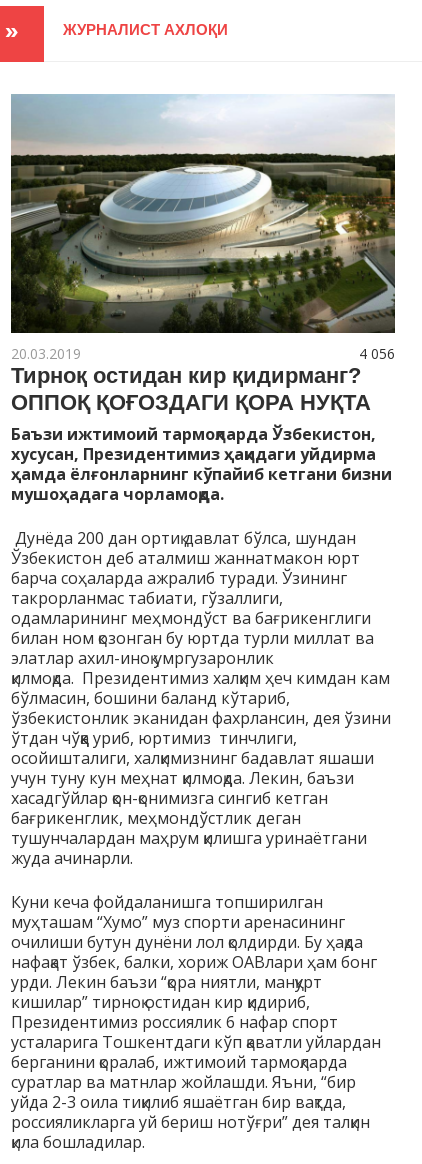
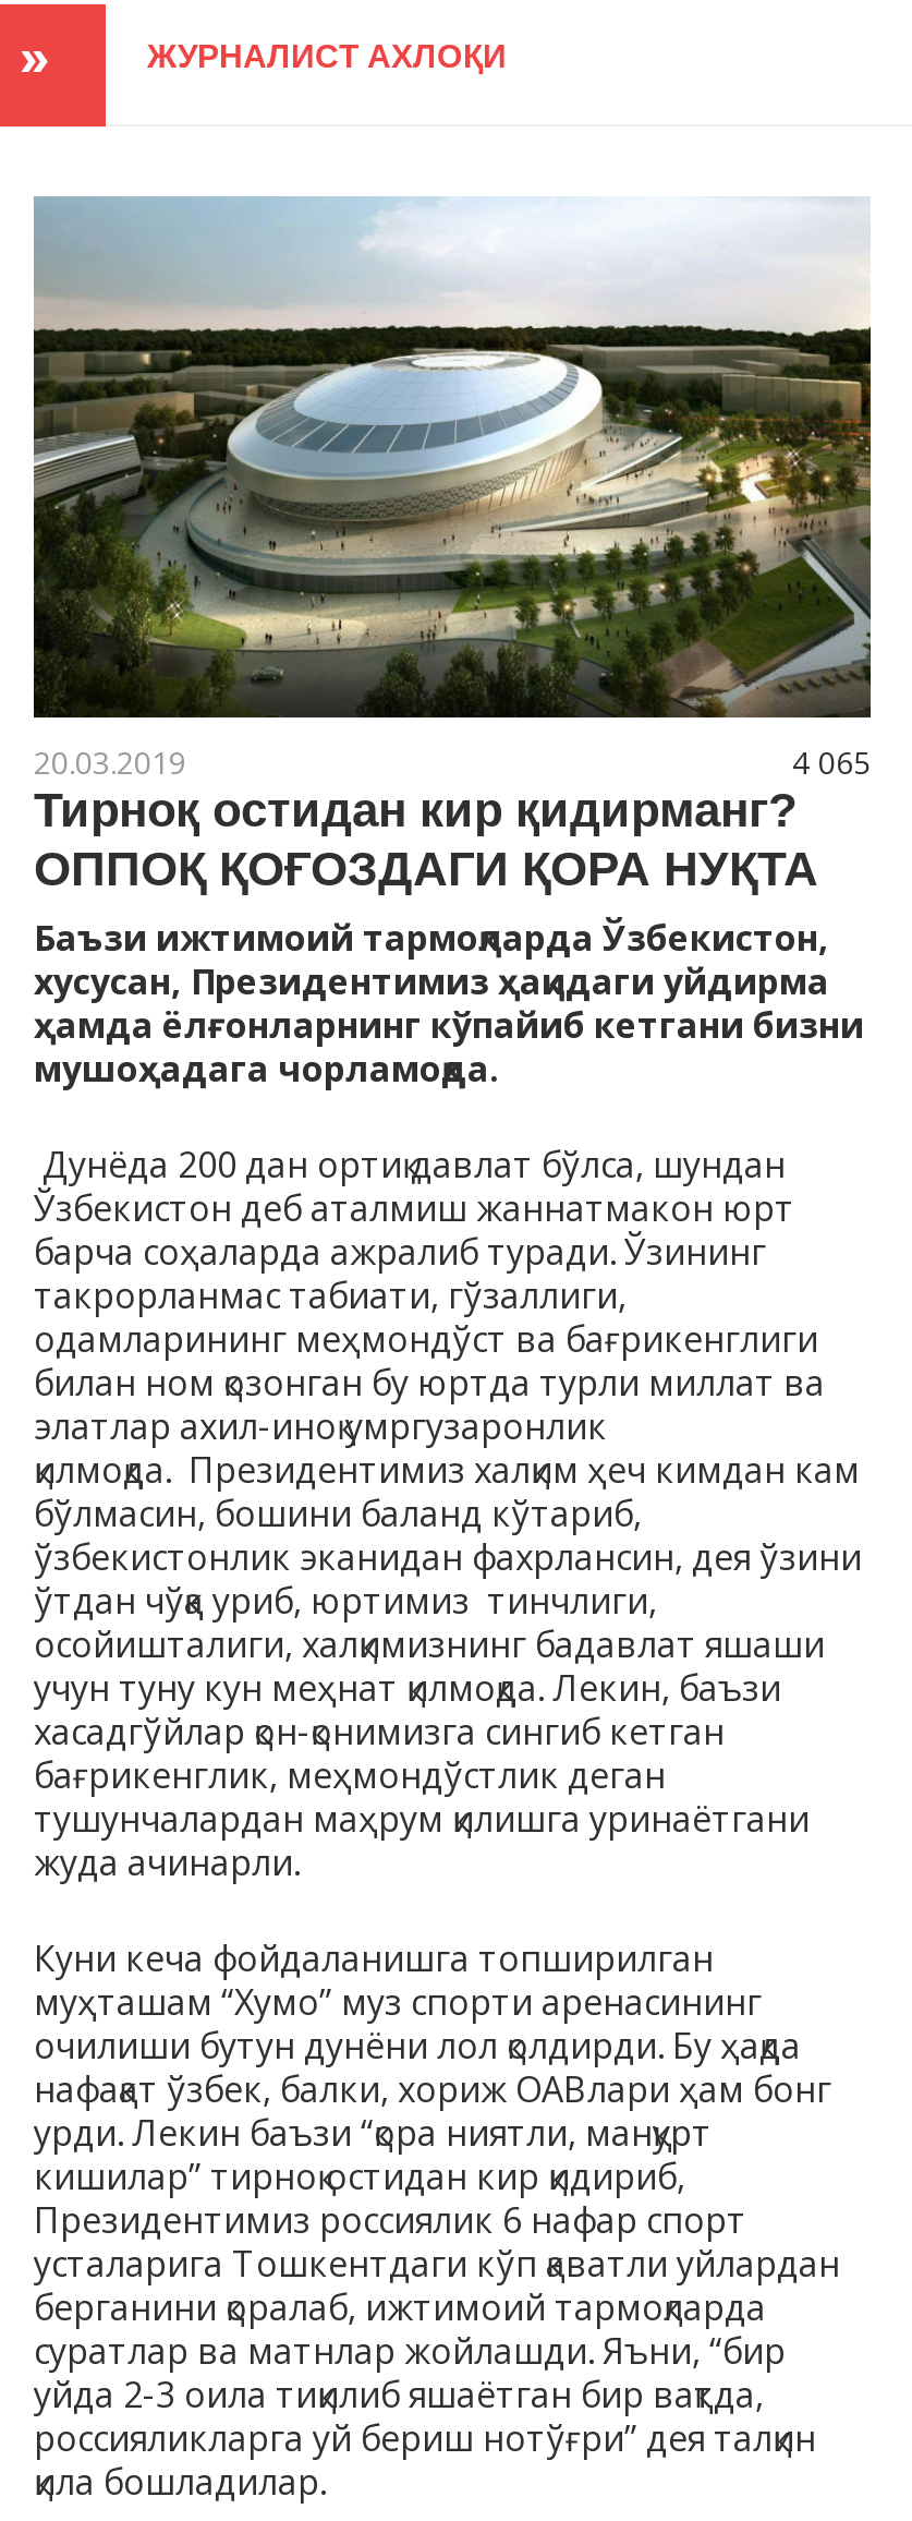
[359,344,395,363] 4 056 -> [792,741,871,782] 4 065

